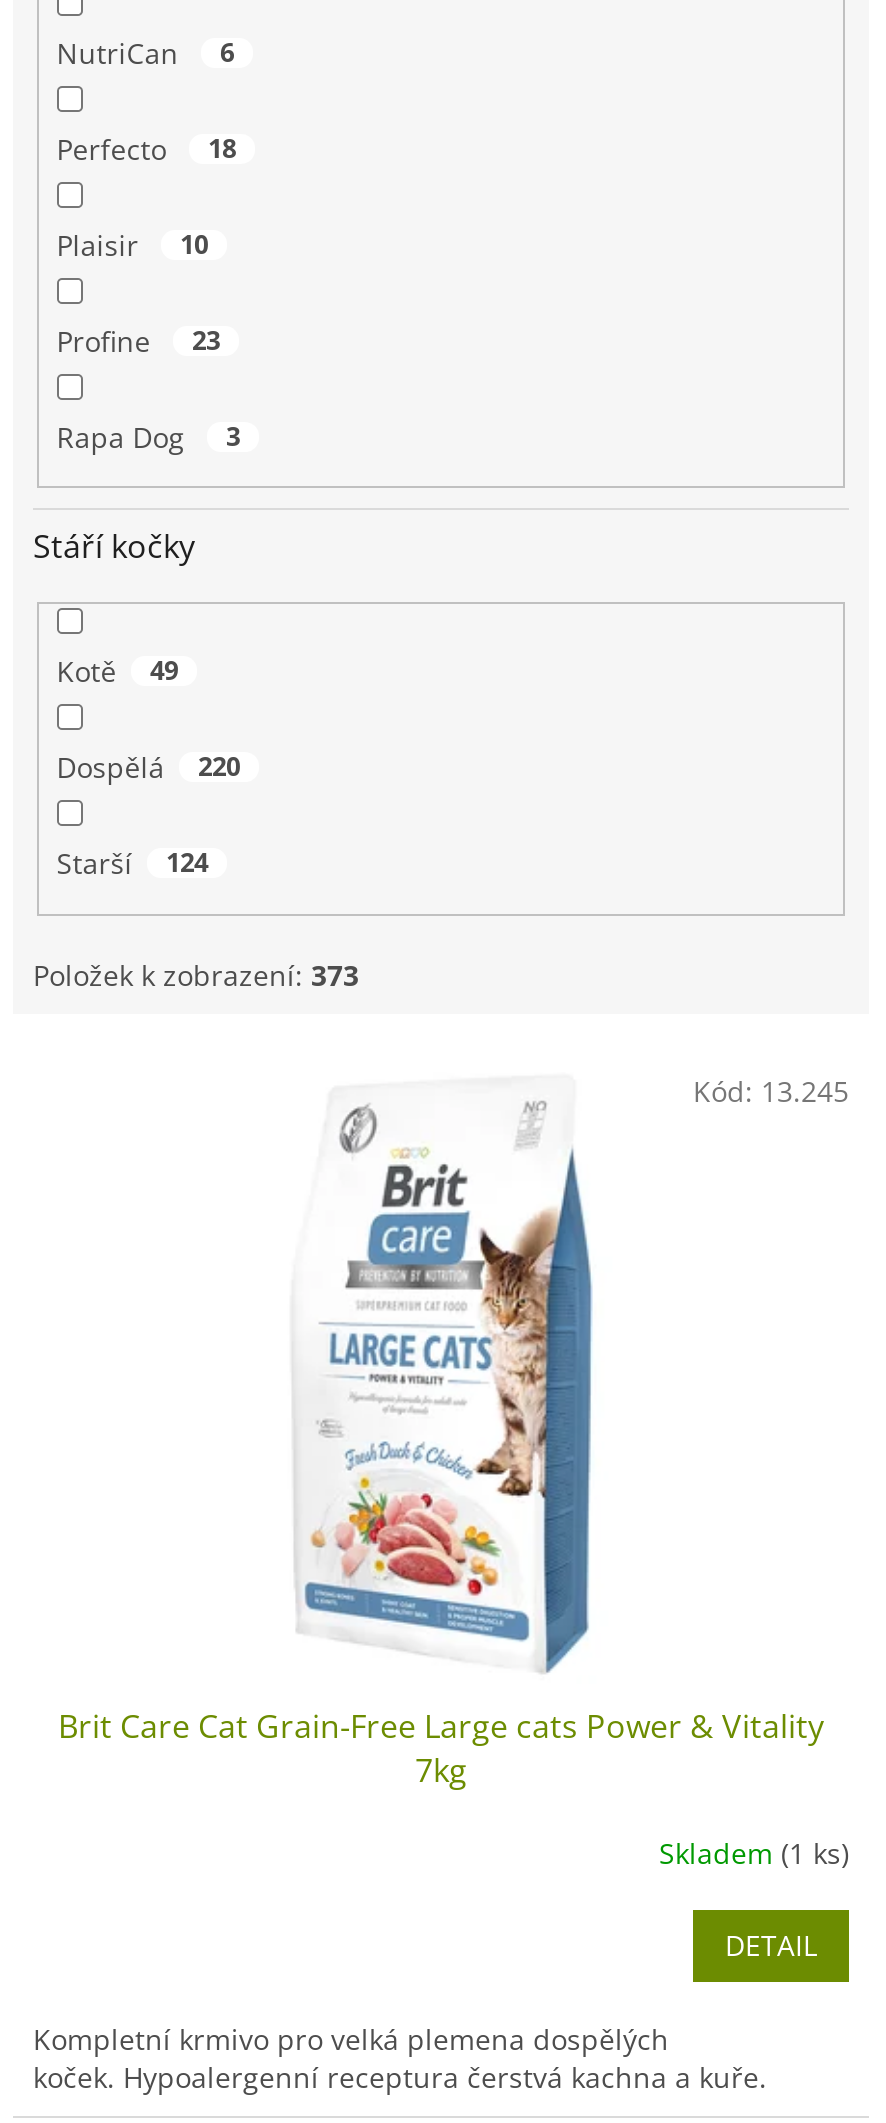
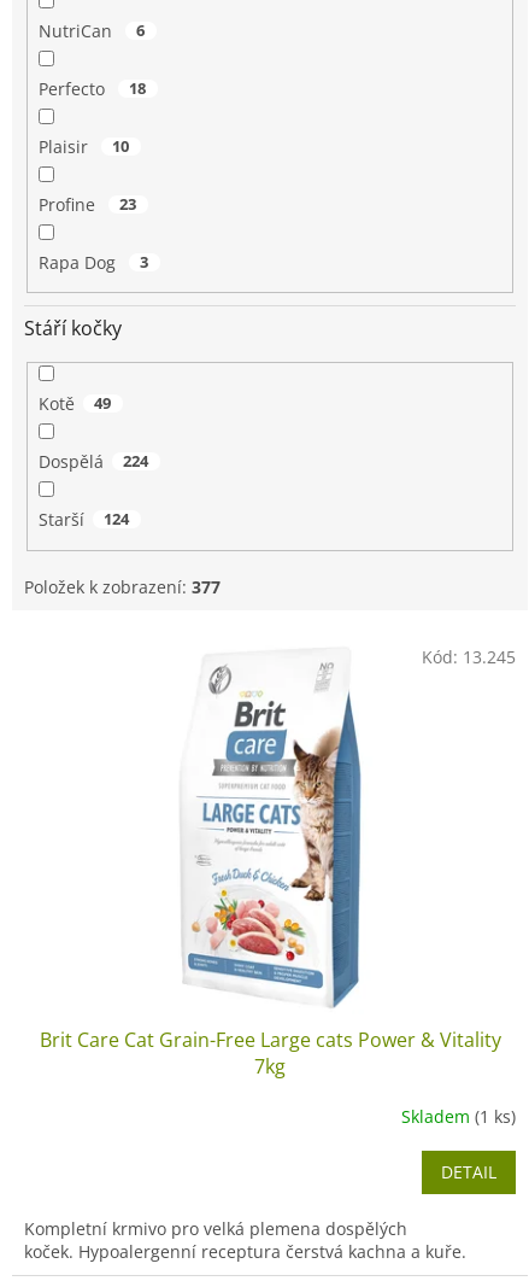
[57,748,240,786] Dospělá 220 -> [38,450,149,473] Dospělá 224
[33,955,359,993] Položek k zobrazení: 373 -> [24,575,221,598] Položek k zobrazení: 377

